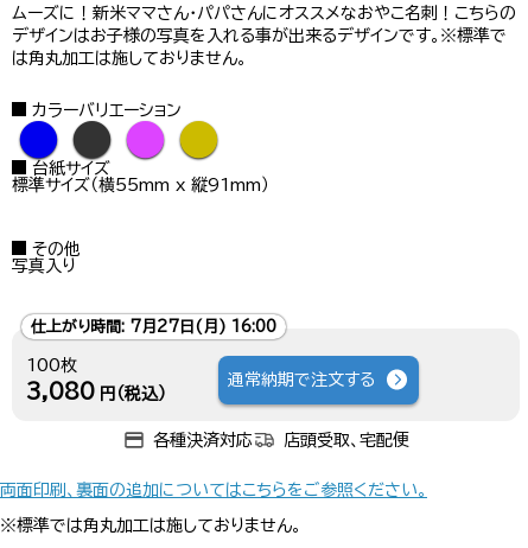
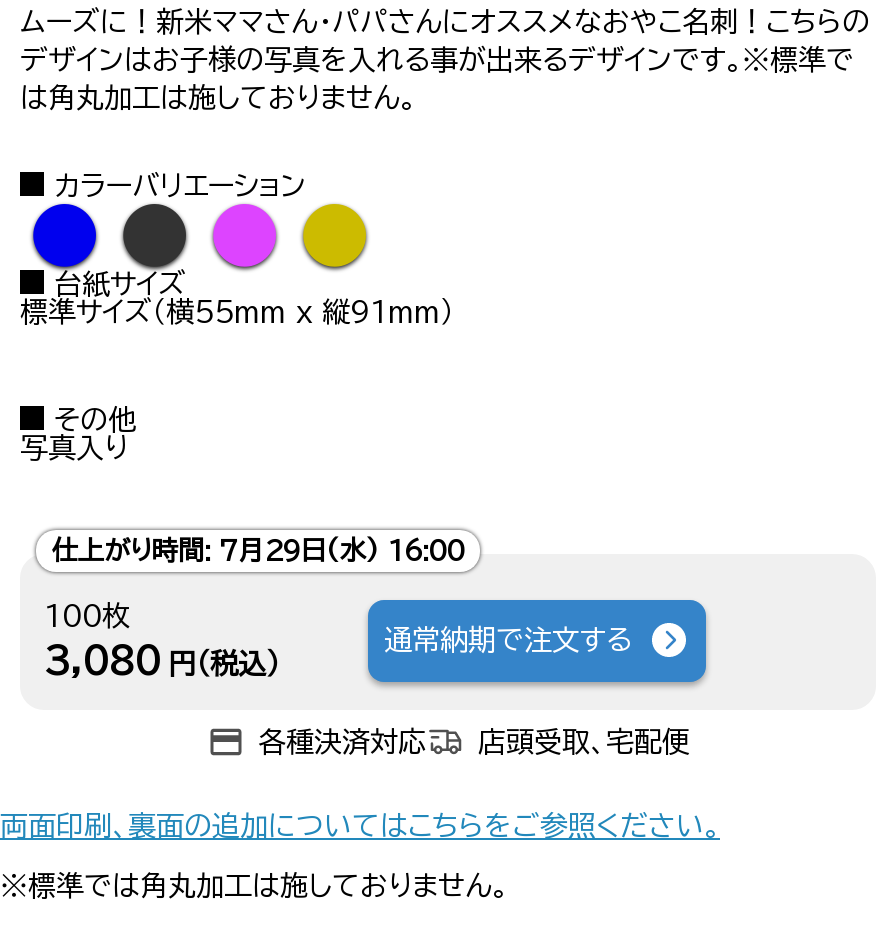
[31,318,276,334] 仕上がり時間: 7月27日(月) 16:00 -> [52,537,464,563] 仕上がり時間: 7月29日(水) 16:00

